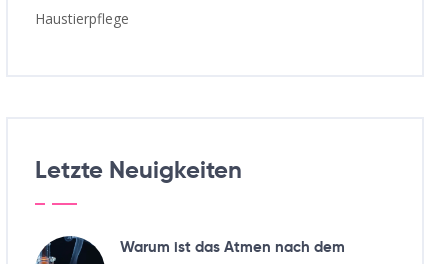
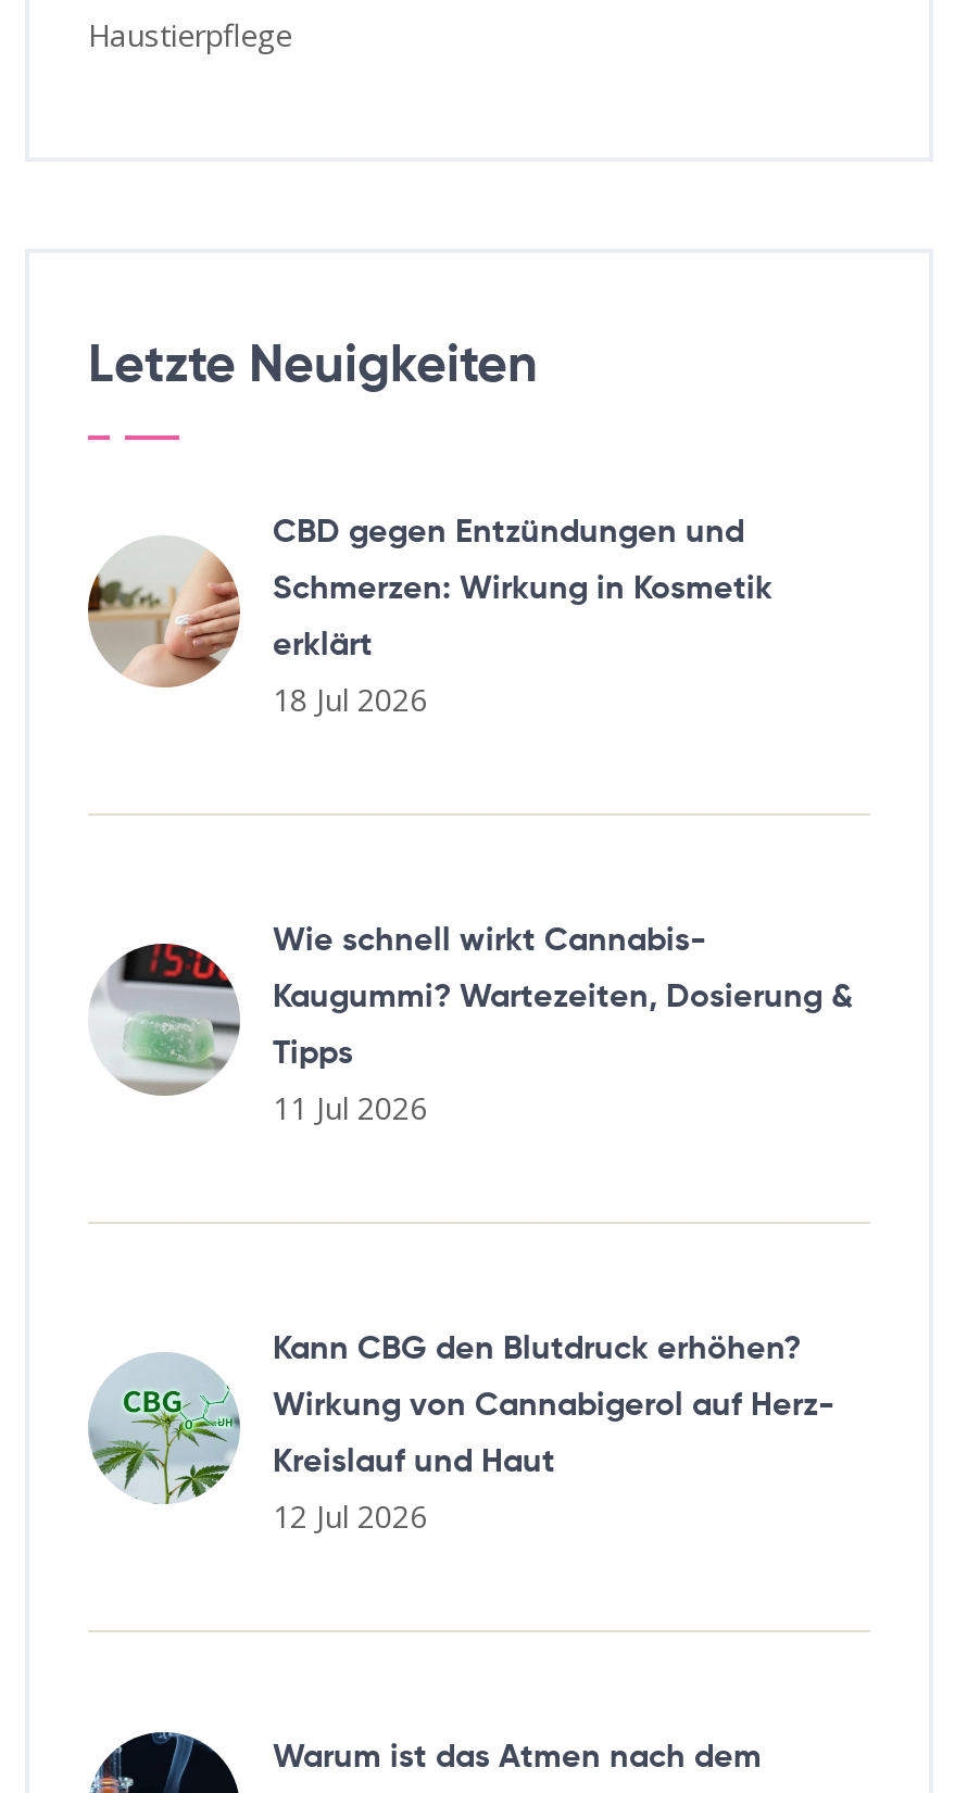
none -> [86,516,772,720] [image] | CBD gegen Entzündungen und | Schmerzen: Wirkung in Kosmetik | erklärt | 18 Jul 2026
none -> [90,1333,835,1537] [image] | Kann CBG den Blutdruck erhöhen? | Wirkung von Cannabigerol auf Herz- | Kreislauf und Haut | 12 Jul 2026
none -> [92,924,853,1129] [image] | Wie schnell wirkt Cannabis- | Kaugummi? Wartezeiten, Dosierung & | Tipps | 11 Jul 2026

